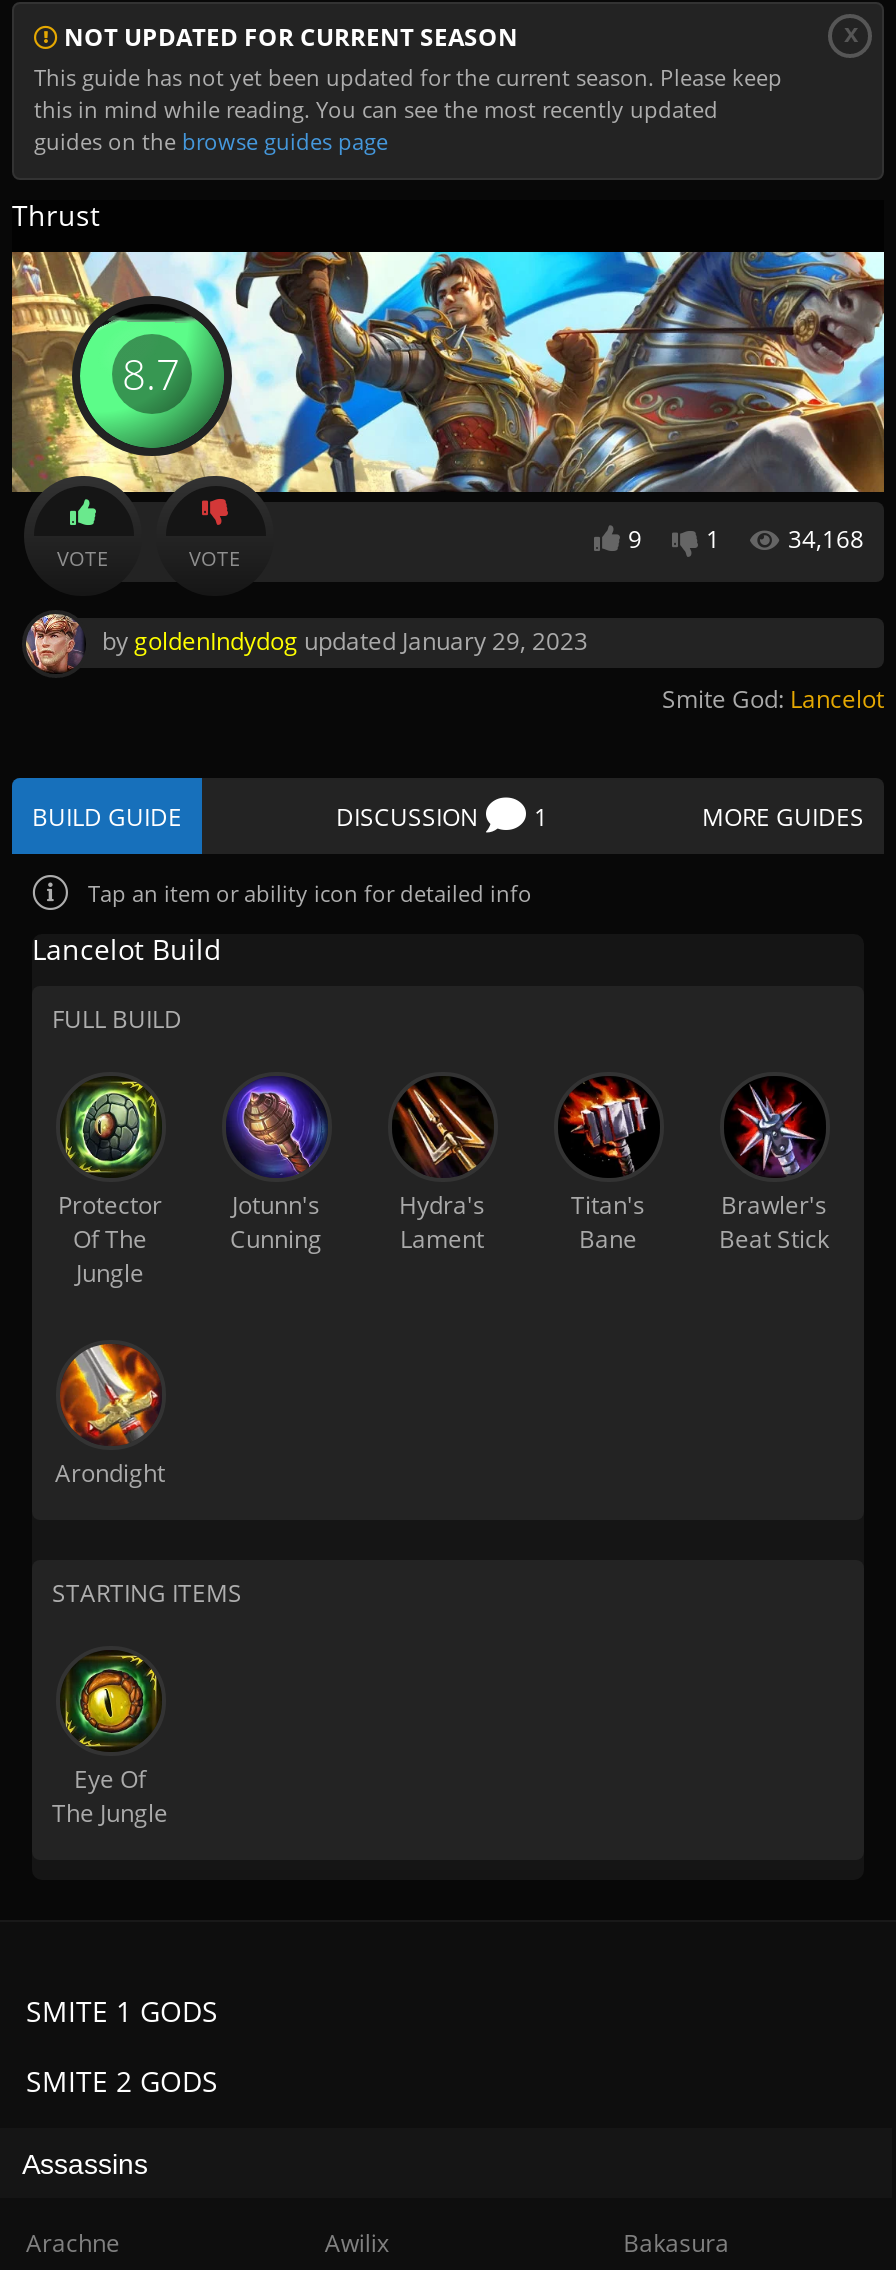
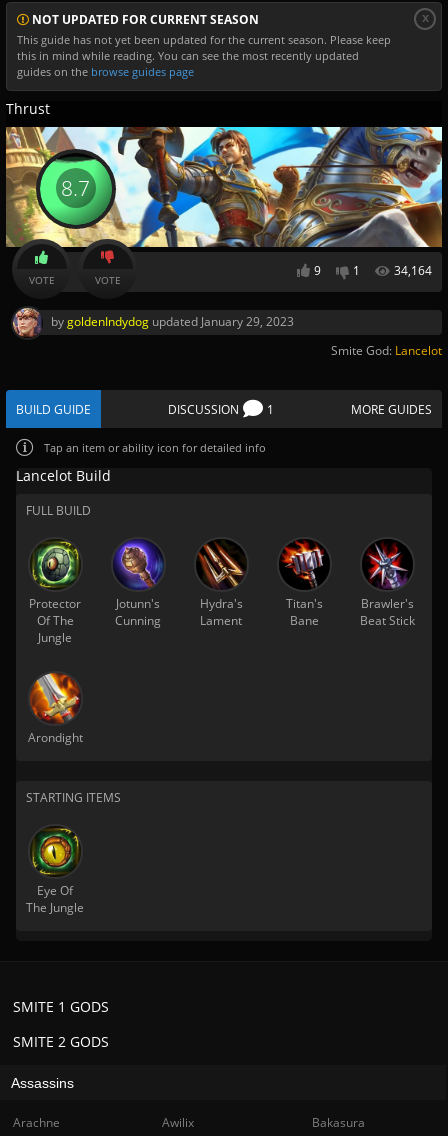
[628,522,864,556] 9 1 34,168 -> [314,262,432,279] 9 1 34,164

